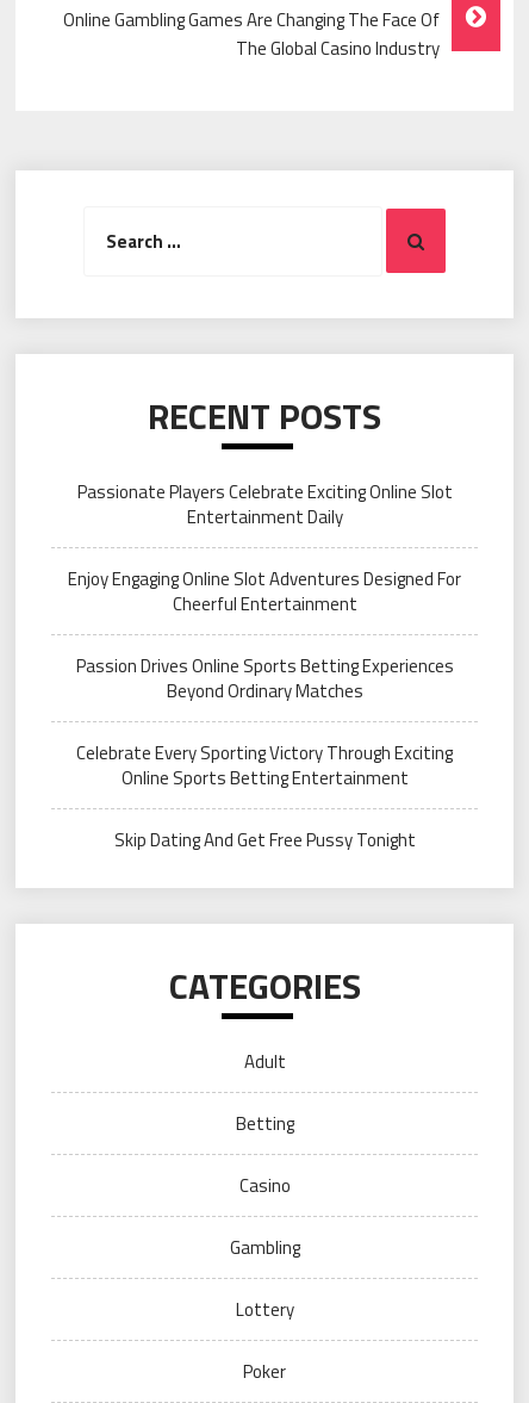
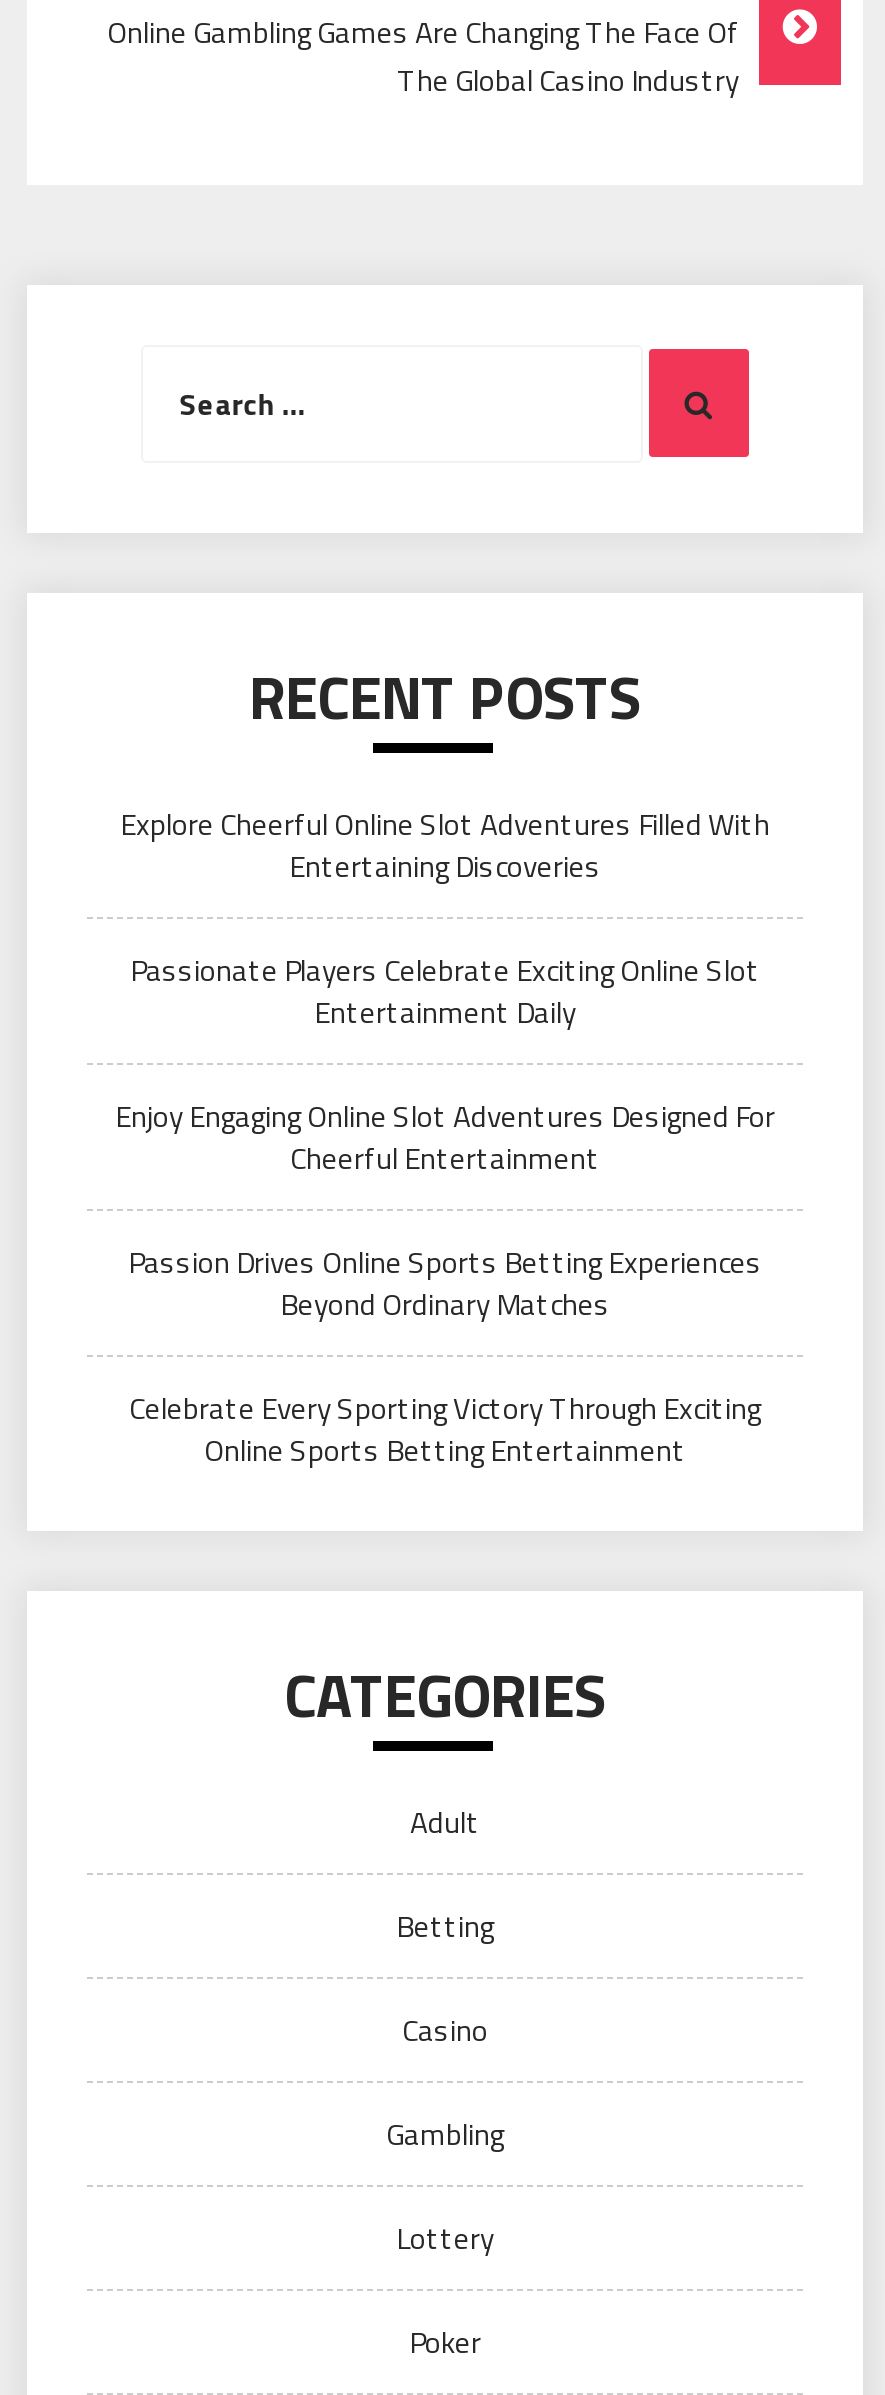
none -> [120,801,770,889] Explore Cheerful Online Slot Adventures Filled With | Entertaining Discoveries
moved [68,478,461,791] -> [115,947,775,1473]: Passionate Players Celebrate Exciting Online Slot | Entertainment Daily | Enjoy Engaging Online Slot Adventures Designed For | Cheerful Entertainment | Passion Drives Online Sports Betting Experiences | Beyond Ordinary Matches | Celebrate Every Sporting Victory Through Exciting | Online Sports Betting Entertainment
[114,826,415,853] Skip Dating And Get Free Pussy Tonight -> none

